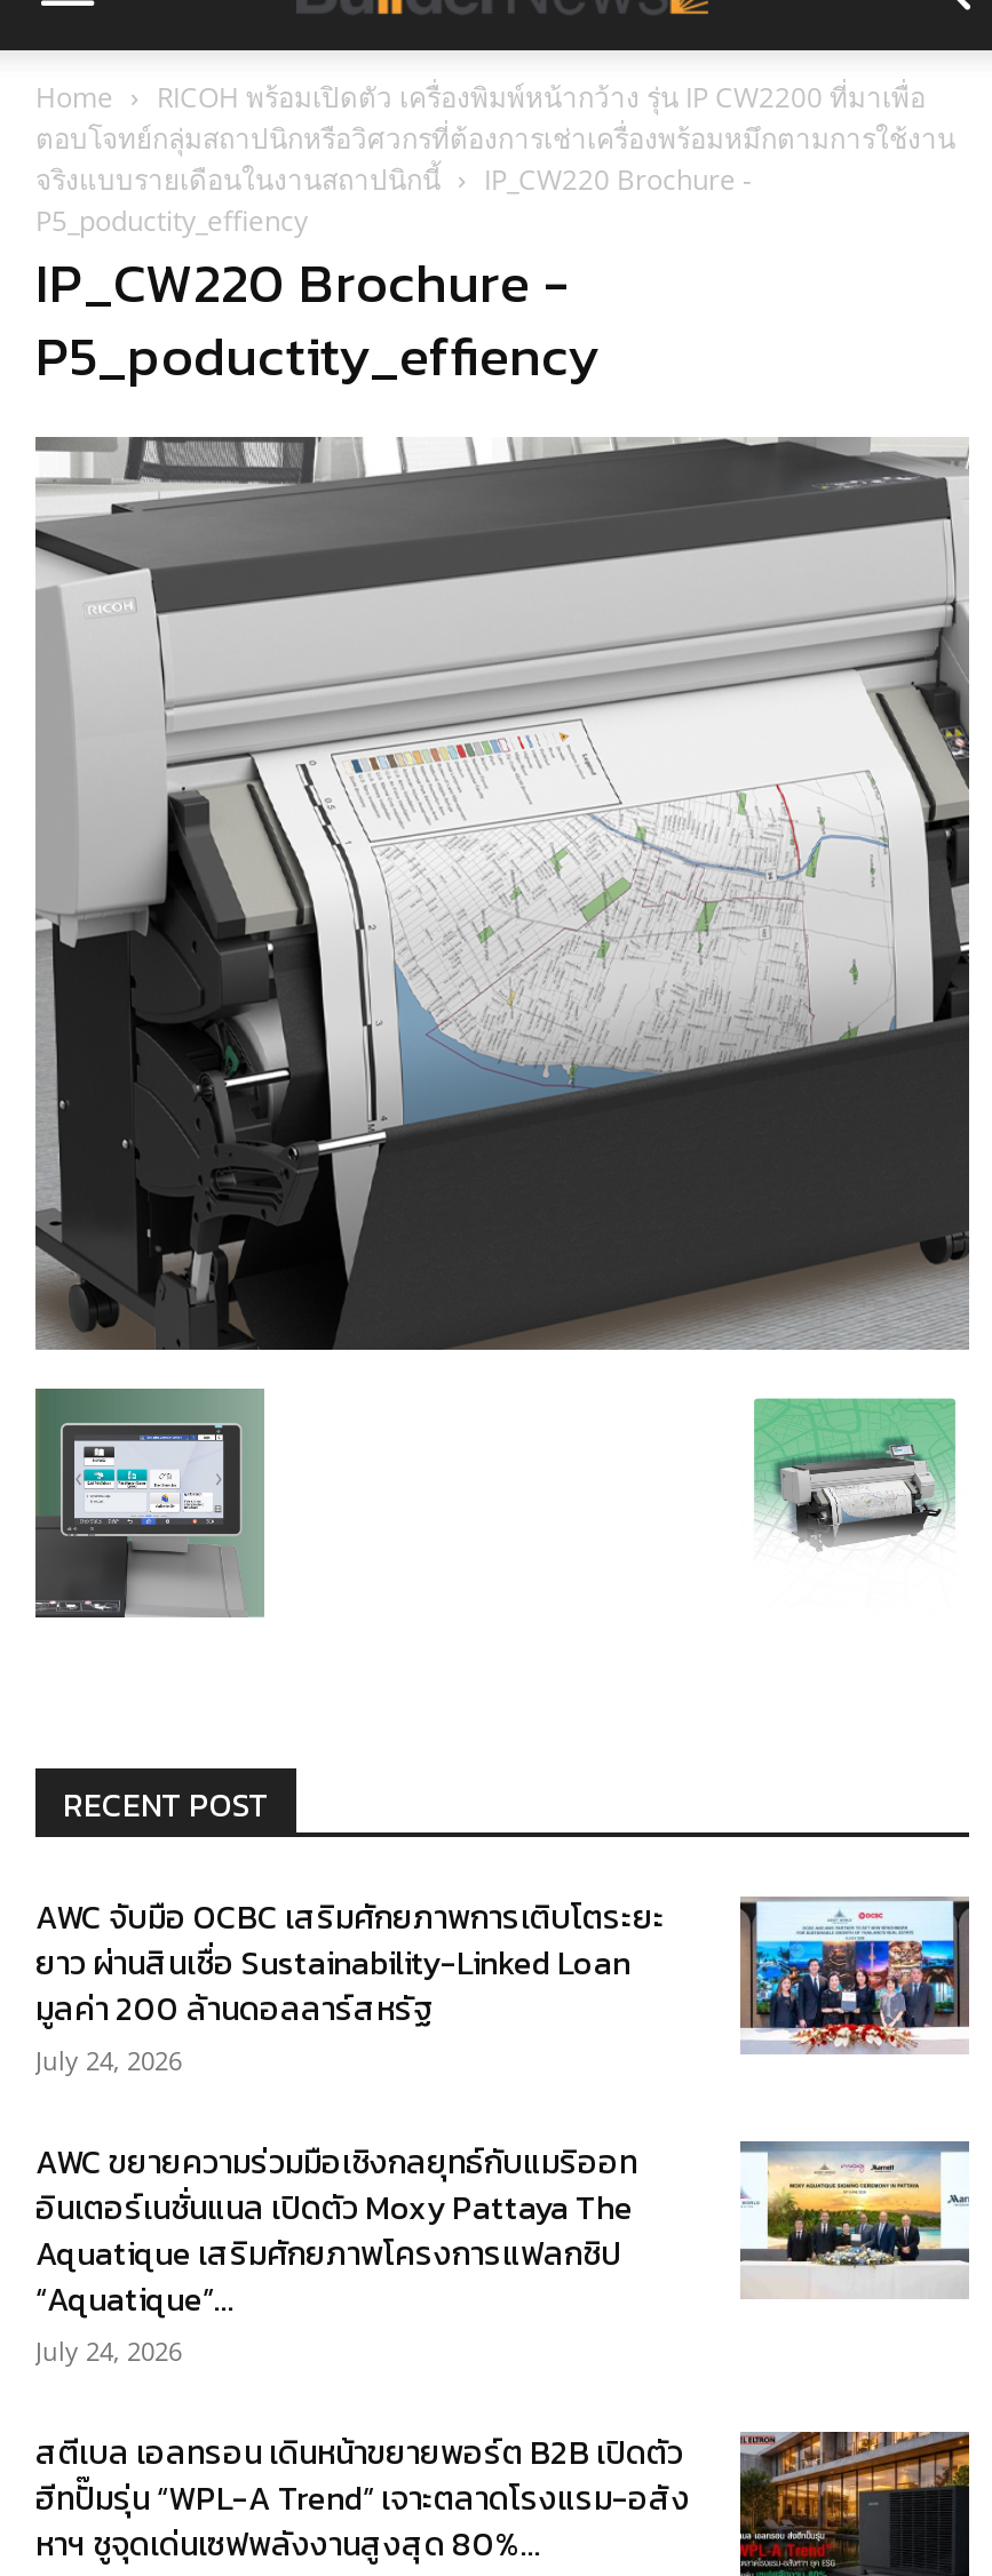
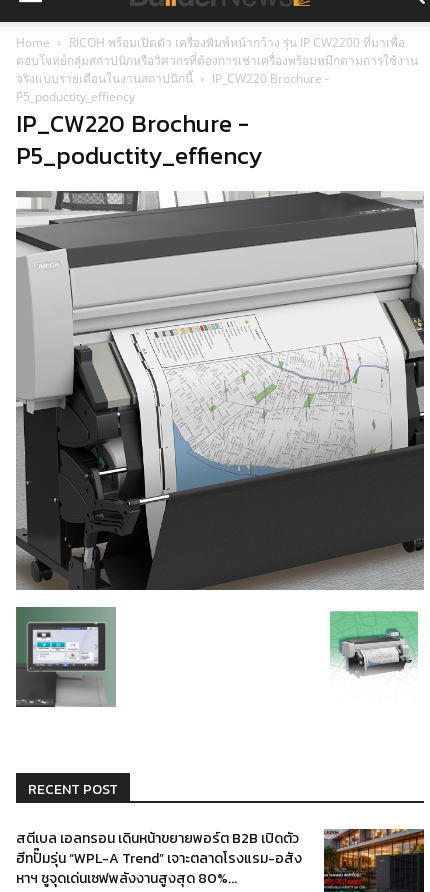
[35,1895,971,2368] [image] | AWC จับมือ OCBC เสริมศักยภาพการเติบโตระยะ | ยาว ผ่านสินเชื่อ Sustainability-Linked Loan | มูลค่า 200 ล้านดอลลาร์สหรัฐ | July 24, 2026 | AWC ขยายความร่วมมือเชิงกลยุทธ์กับแมริออท | อินเตอร์เนชั่นแนล เปิดตัว Moxy Pattaya The | Aquatique เสริมศักยภาพโครงการแฟลกชิป | “Aquatique”... | July 24, 2026 -> none
[738,2139,969,2299] [image] -> none

